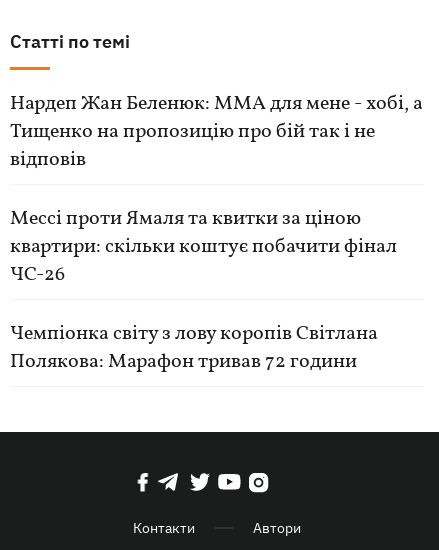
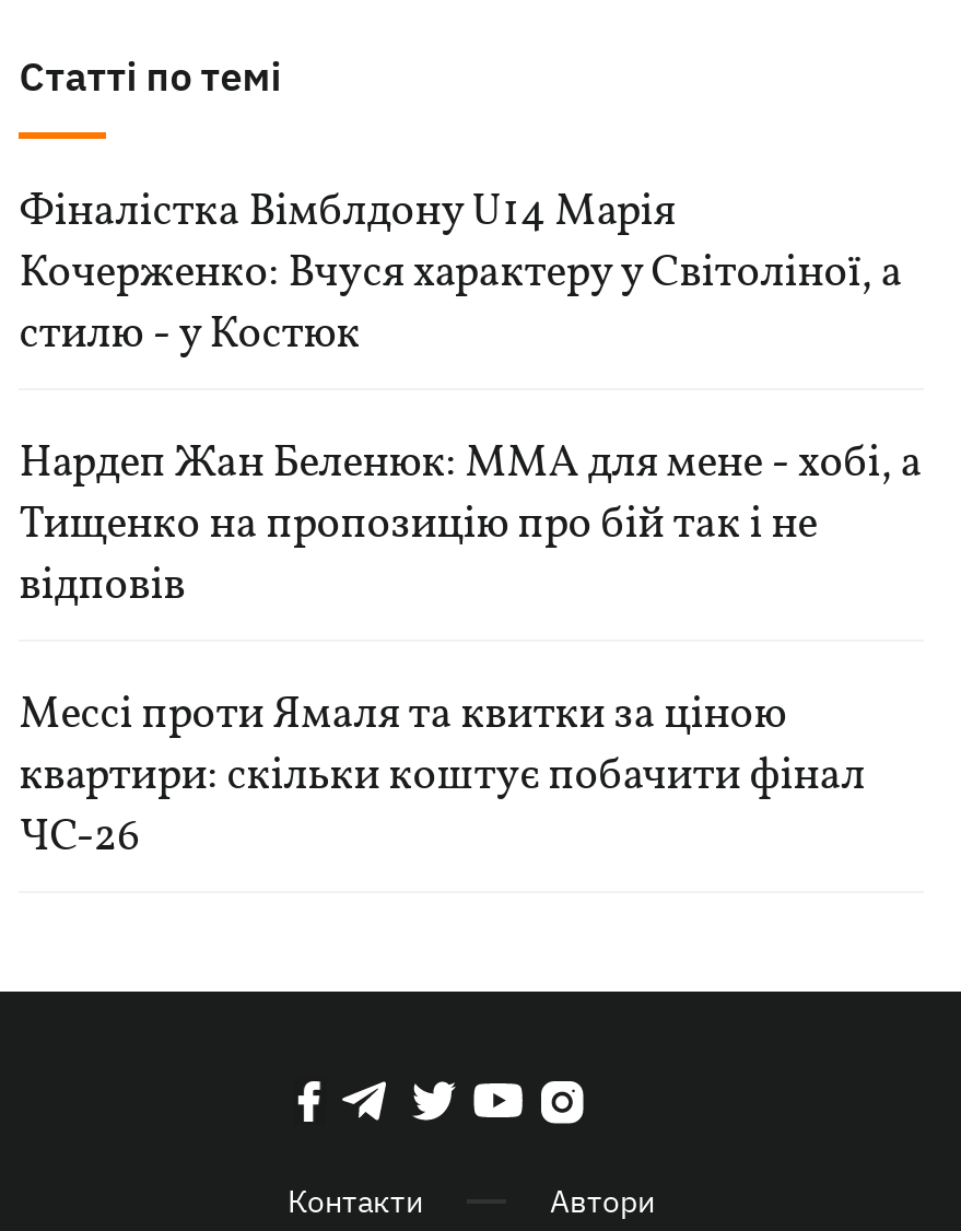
none -> [19,183,902,366] Фіналістка Вімблдону U14 Марія | Кочерженко: Вчуся характеру у Світоліної, а | стилю - у Костюк
moved [10,90,423,289] -> [19,434,922,869]: Нардеп Жан Беленюк: ММА для мене - хобі, а | Тищенко на пропозицію про бій так і не | відповів | Мессі проти Ямаля та квитки за ціною | квартири: скільки коштує побачити фінал | ЧС-26
[10,320,378,376] Чемпіонка світу з лову коропів Світлана | Полякова: Марафон тривав 72 години -> none

